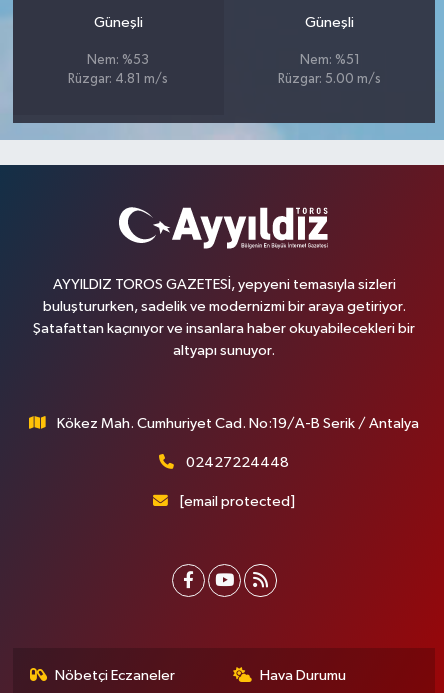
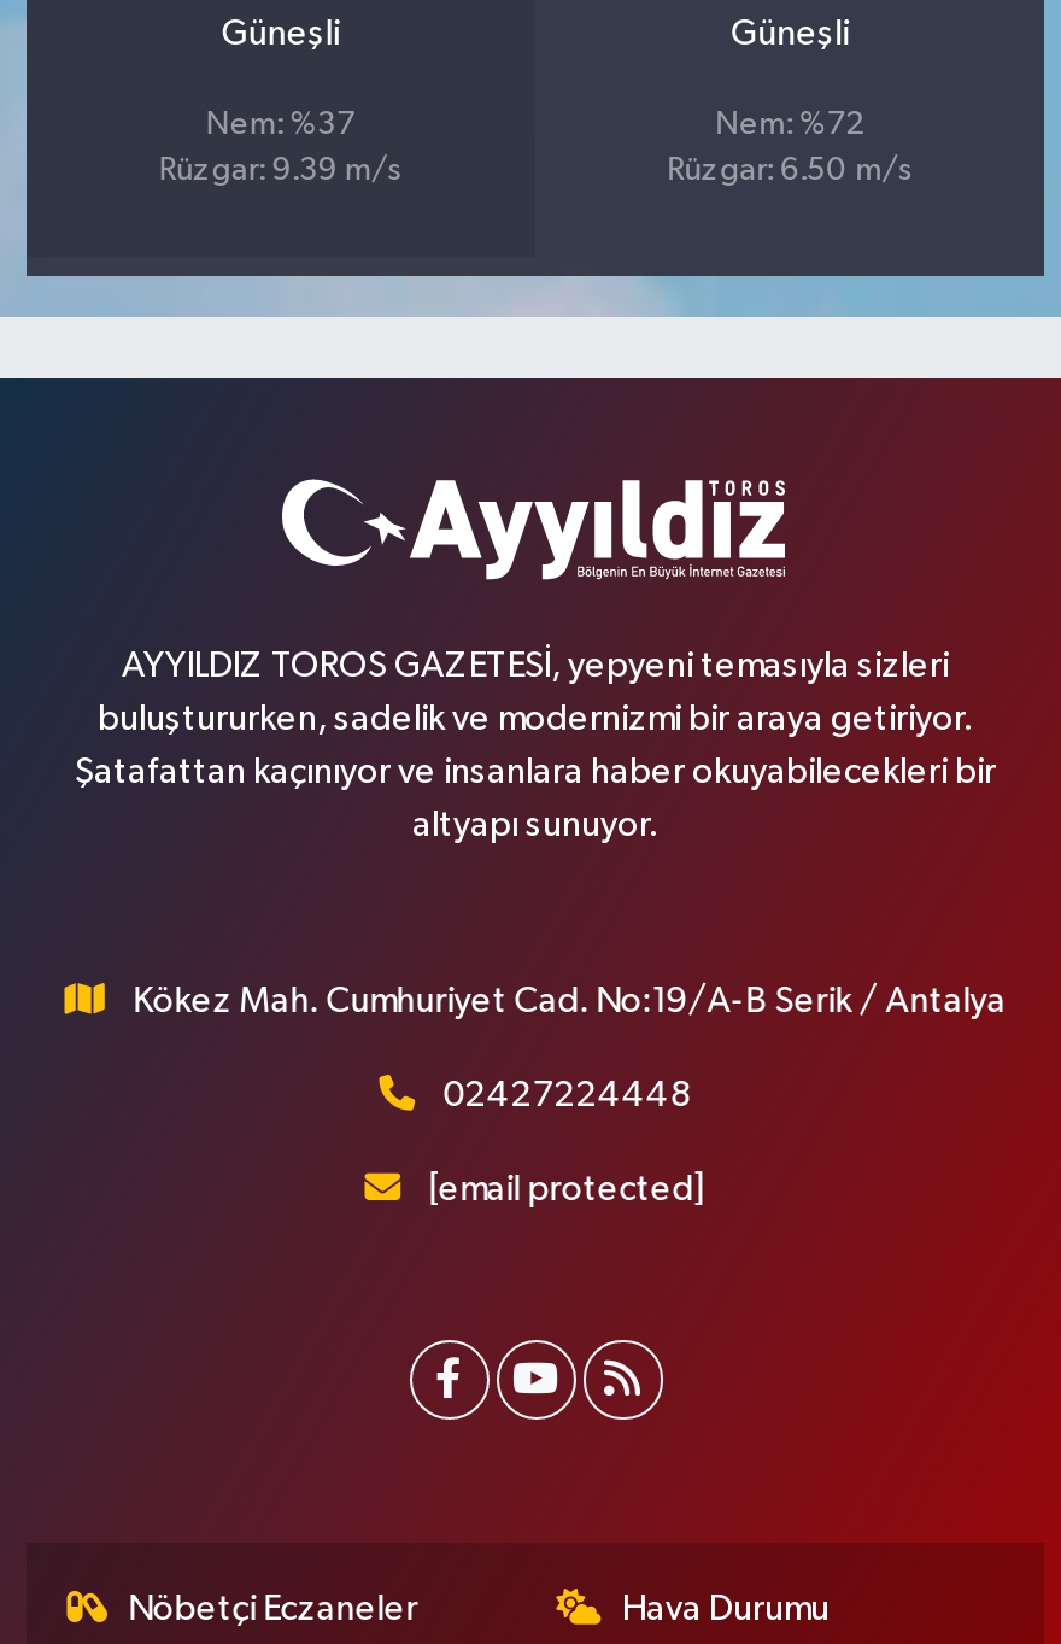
[87,54,149,67] Nem: %53 -> [206,110,355,141] Nem: %37
[300,54,360,67] Nem: %51 -> [715,110,865,141] Nem: %72
[68,73,168,86] Rüzgar: 4.81 m/s -> [159,156,402,187] Rüzgar: 9.39 m/s
[278,73,381,86] Rüzgar: 5.00 m/s -> [667,156,913,187] Rüzgar: 6.50 m/s

